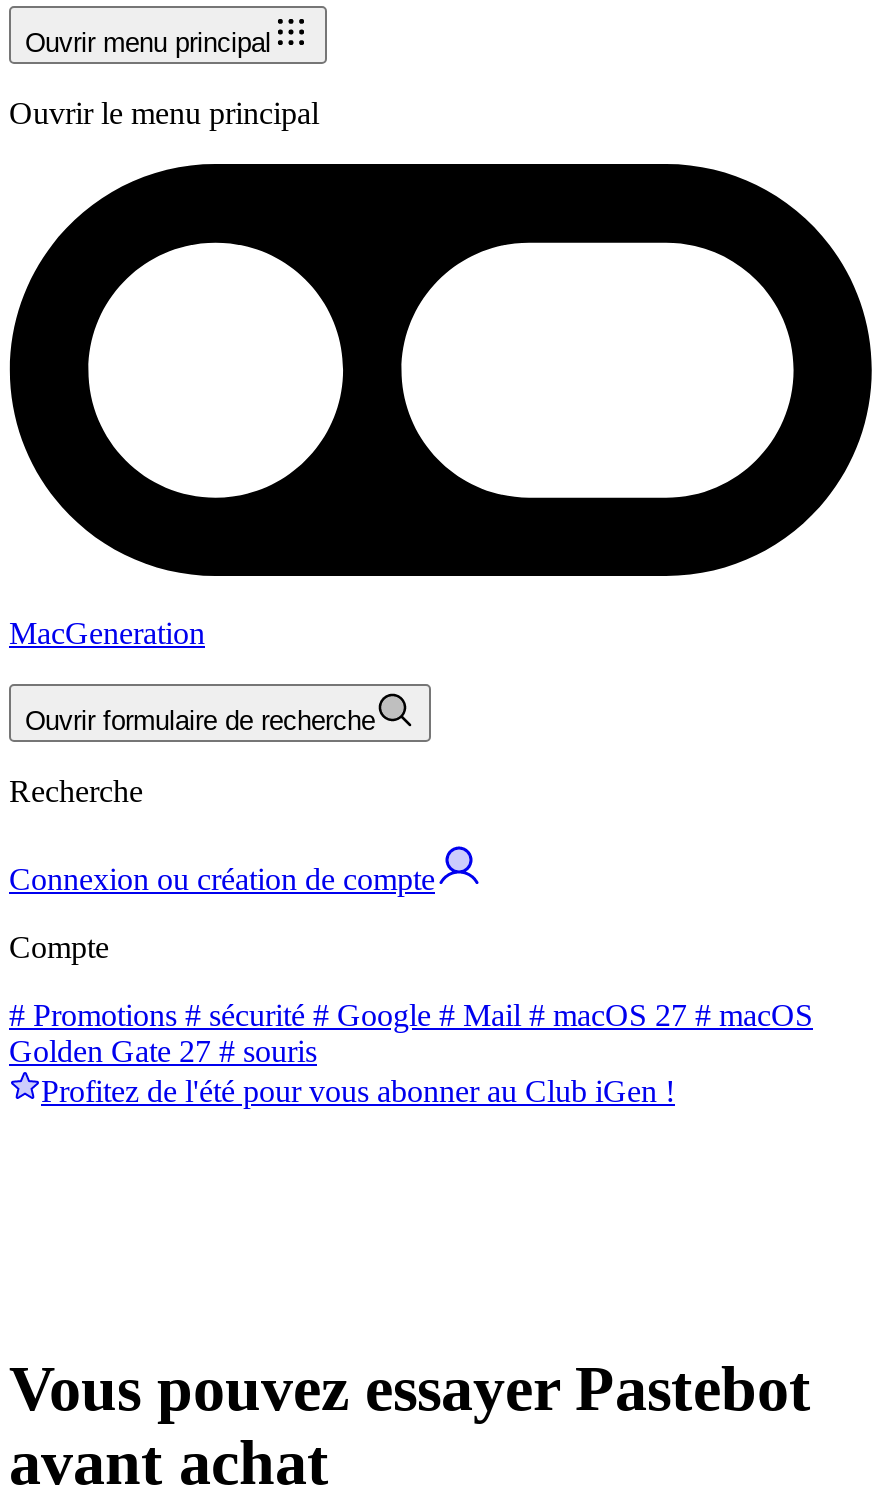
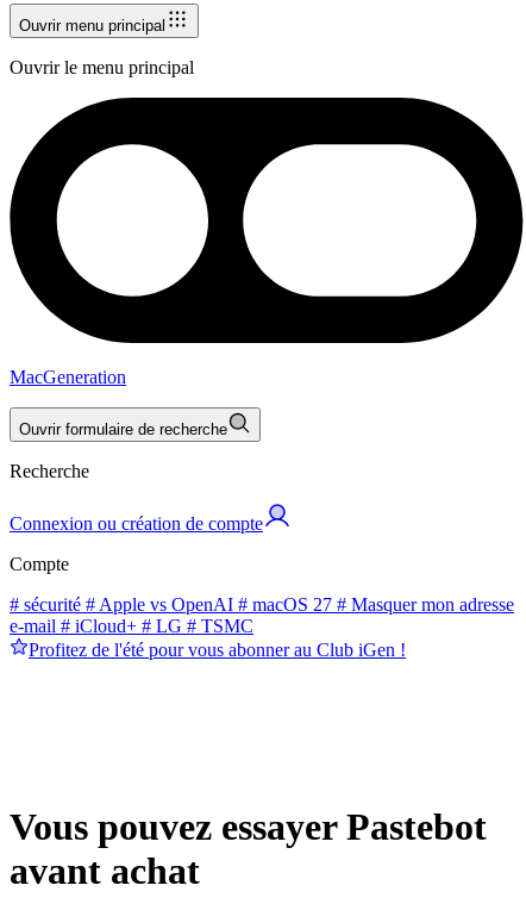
[9,997,813,1067] # Promotions # sécurité # Google # Mail # macOS 27 # macOS | Golden Gate 27 # souris -> [10,594,514,636] # sécurité # Apple vs OpenAI # macOS 27 # Masquer mon adresse | e-mail # iCloud+ # LG # TSMC

